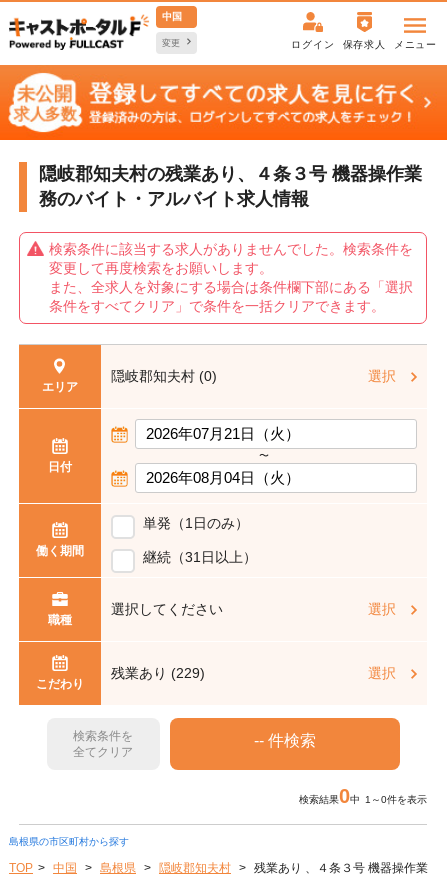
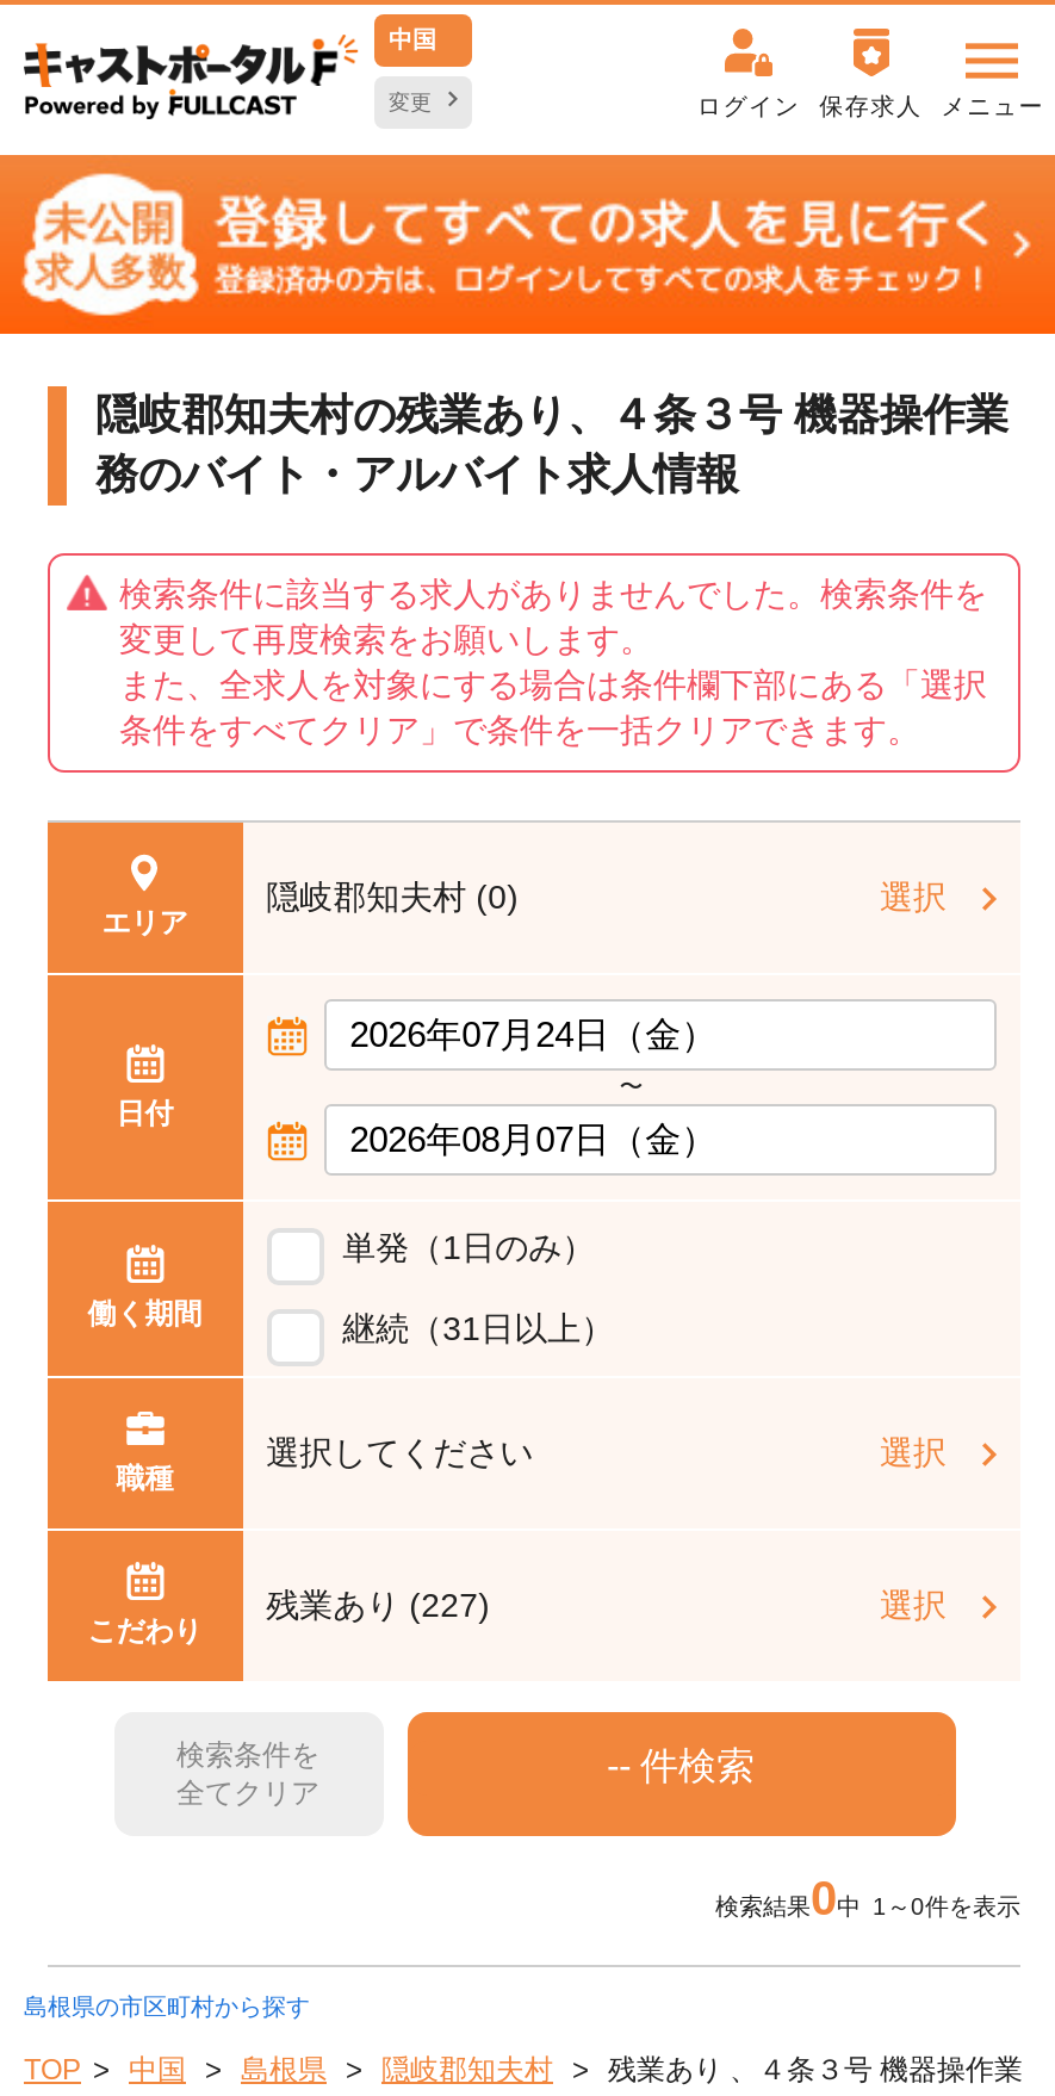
[111,665,219,681] 残業あり (229) -> [266,1586,524,1624] 残業あり (227)

